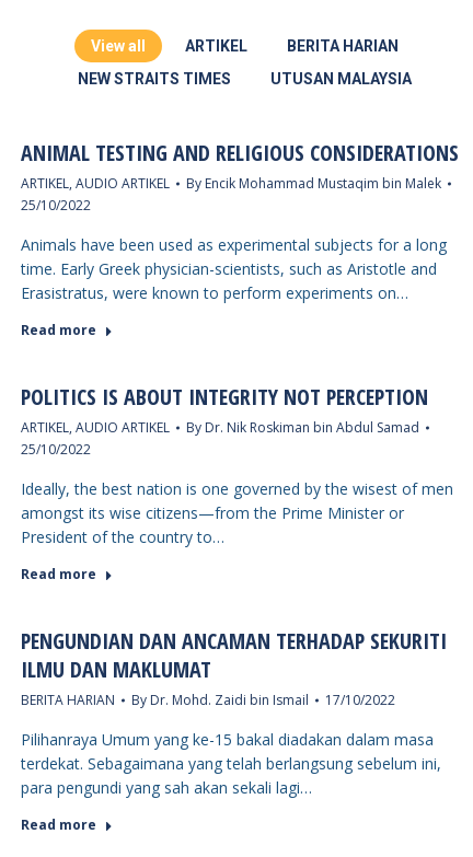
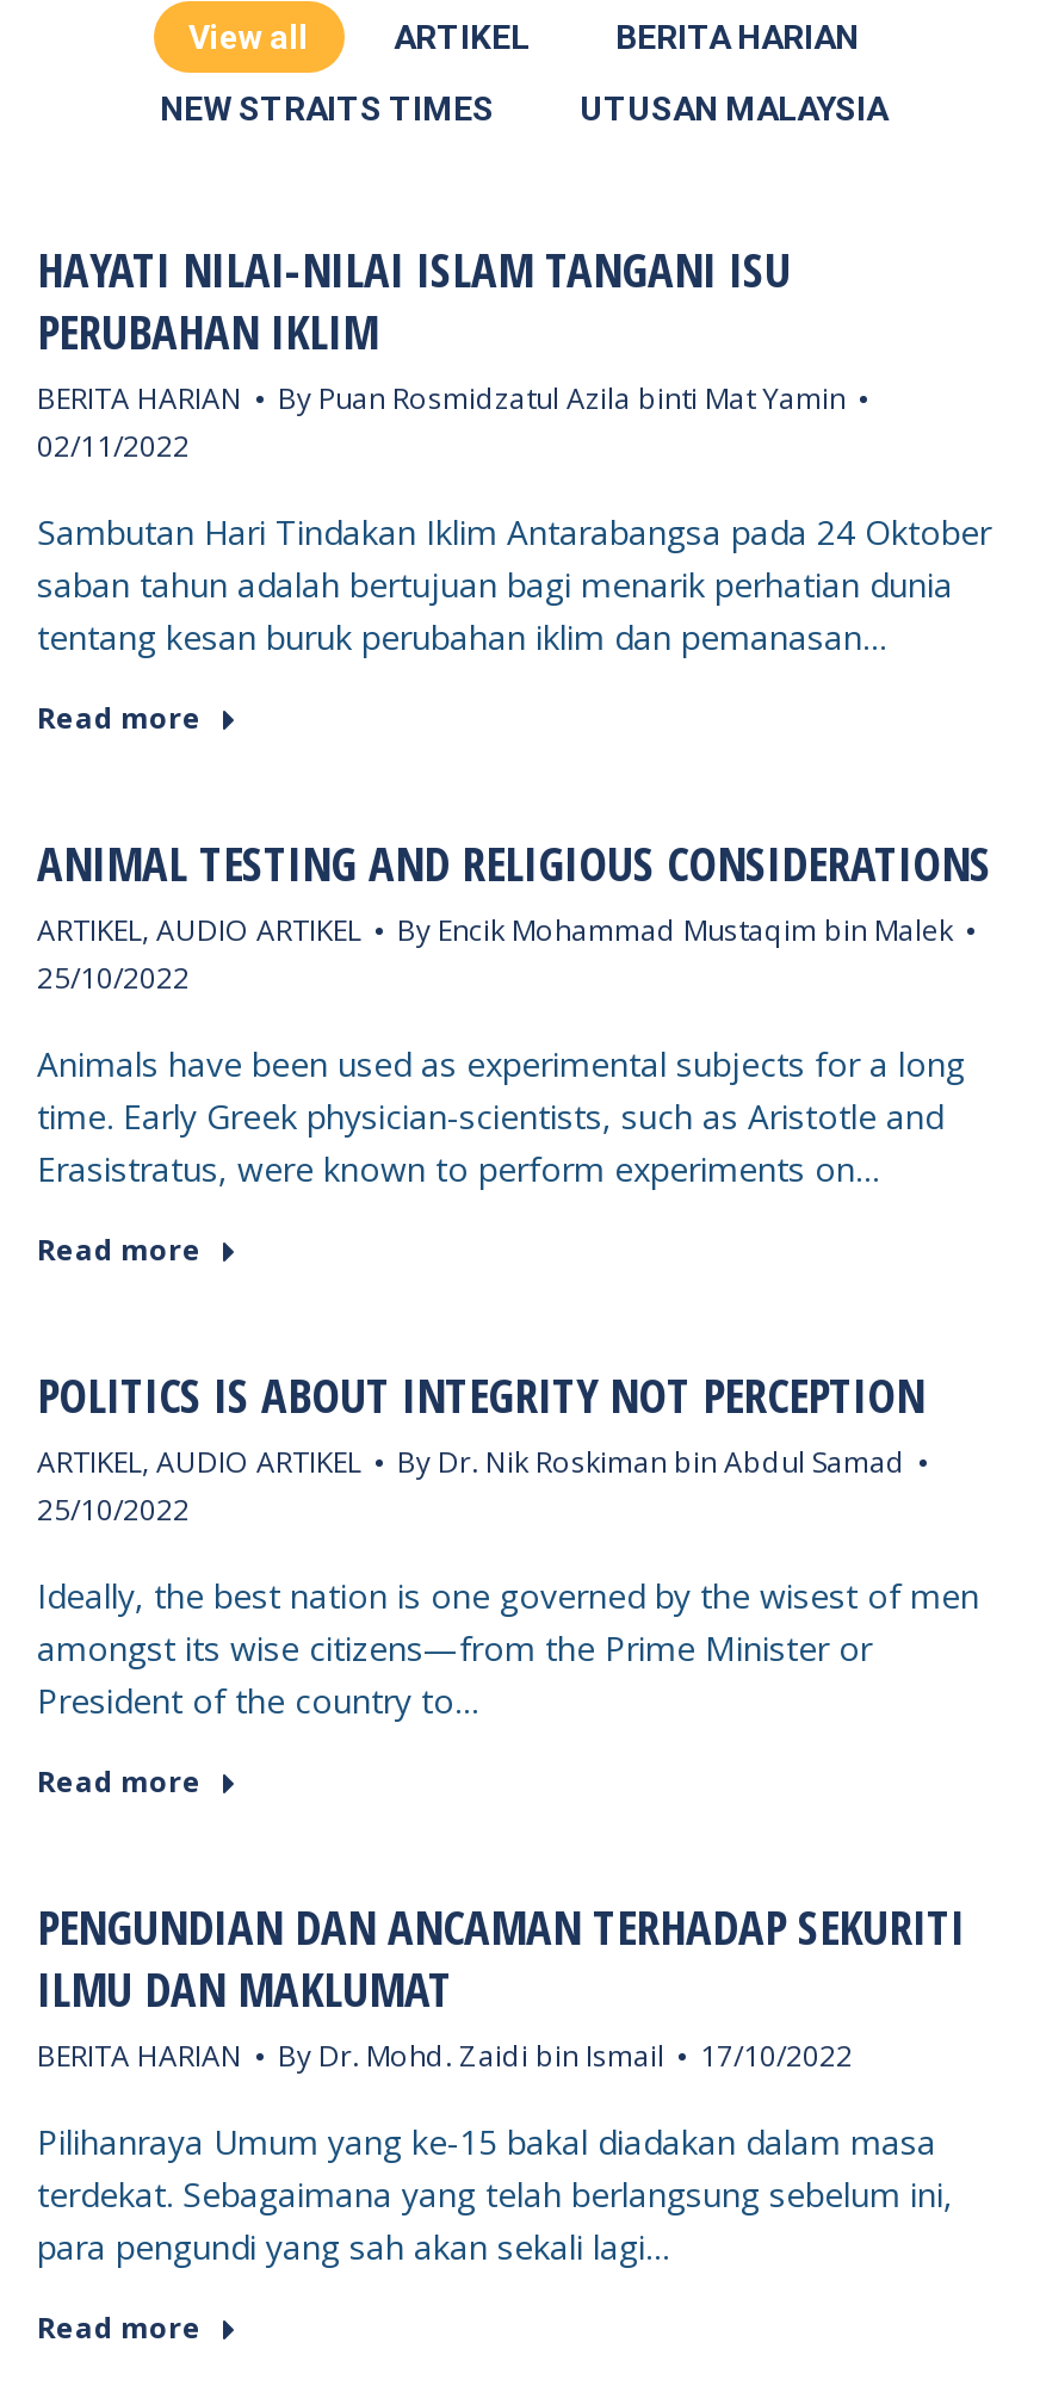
none -> [37,237,991,738] HAYATI NILAI-NILAI ISLAM TANGANI ISU | PERUBAHAN IKLIM | BERITA HARIAN | By Puan Rosmidzatul Azila binti Mat Yamin | 02/11/2022 | Sambutan Hari Tindakan Iklim Antarabangsa pada 24 Oktober | saban tahun adalah bertujuan bagi menarik perhatian dunia | tentang kesan buruk perubahan iklim dan pemanasan… | Read more

